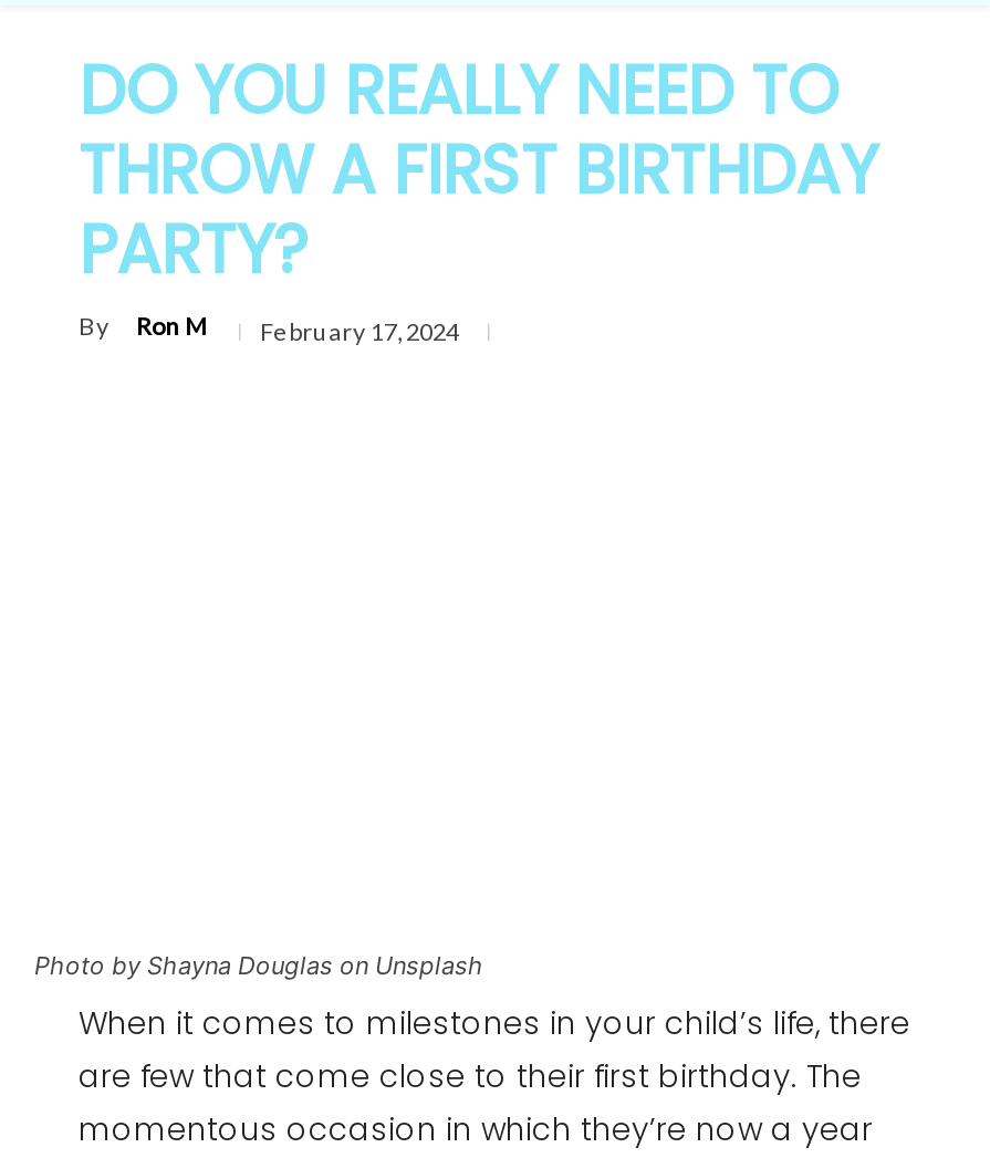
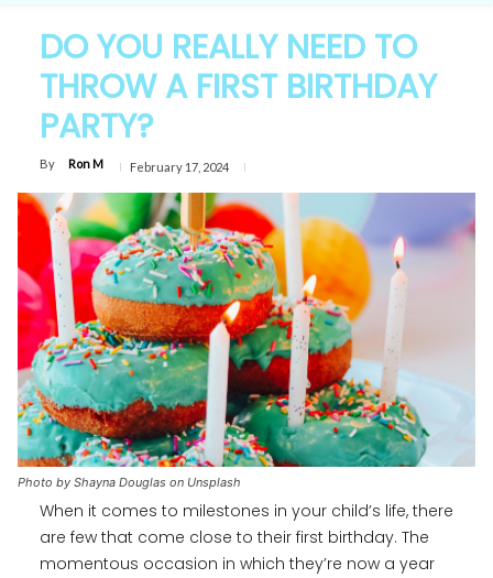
none -> [17,192,476,468] [image]

